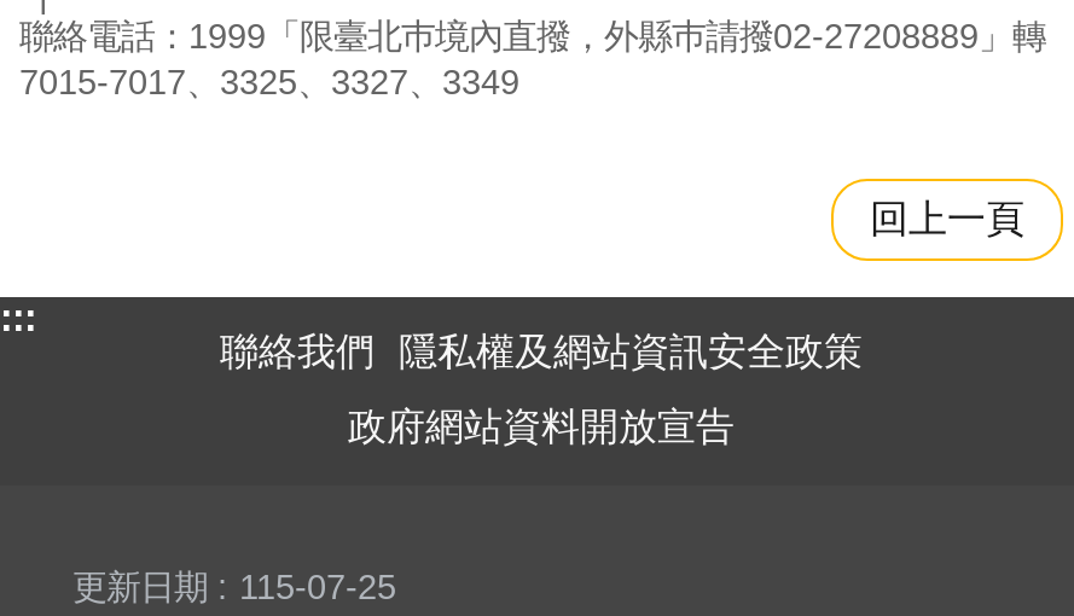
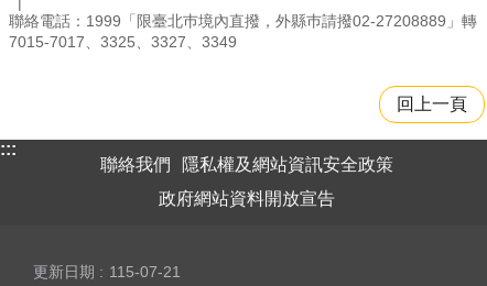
[72,566,396,605] 更新日期 115-07-25 -> [33,262,181,280] 更新日期 115-07-21

